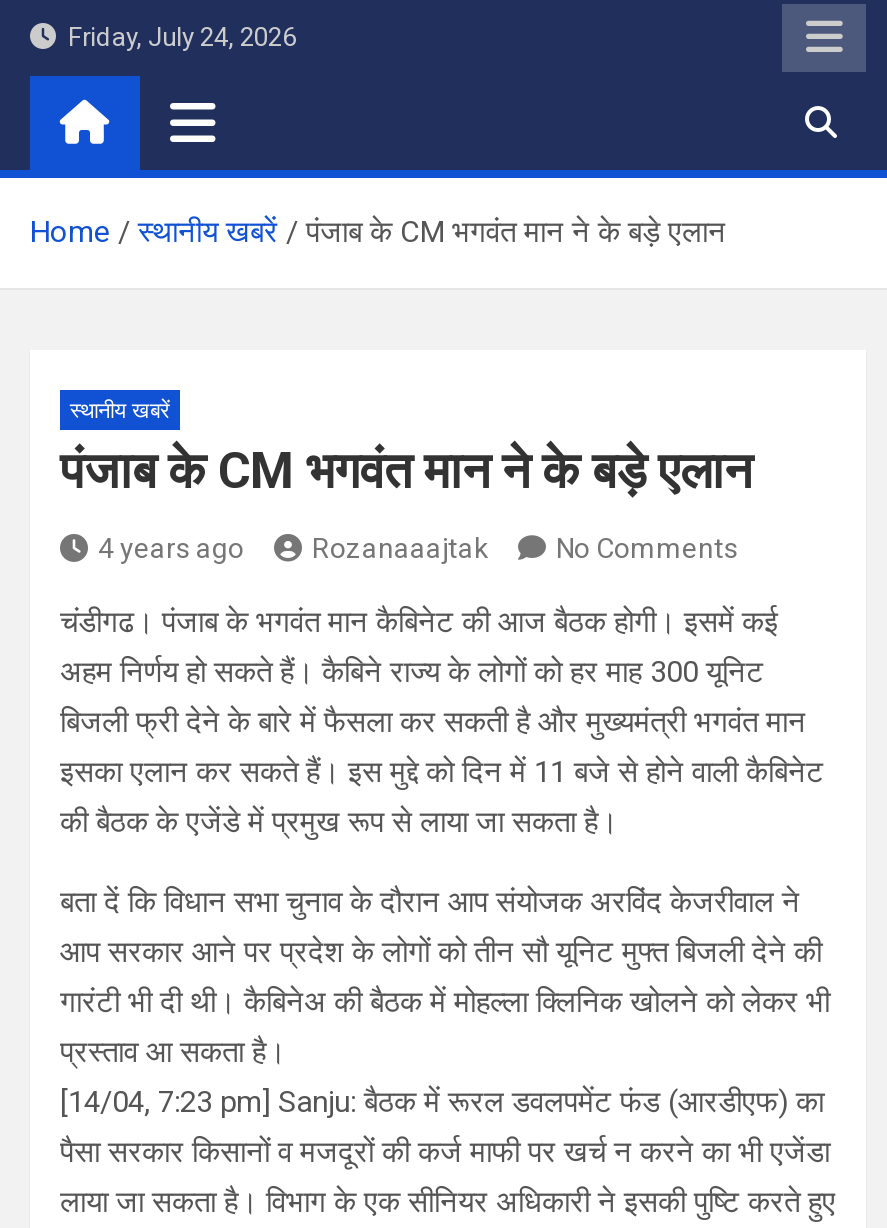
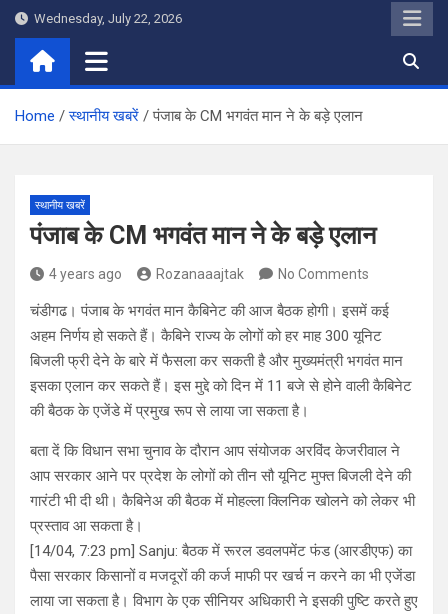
[56,22,296,52] Friday, July 24, 2026 -> [28,11,182,26] Wednesday, July 22, 2026

